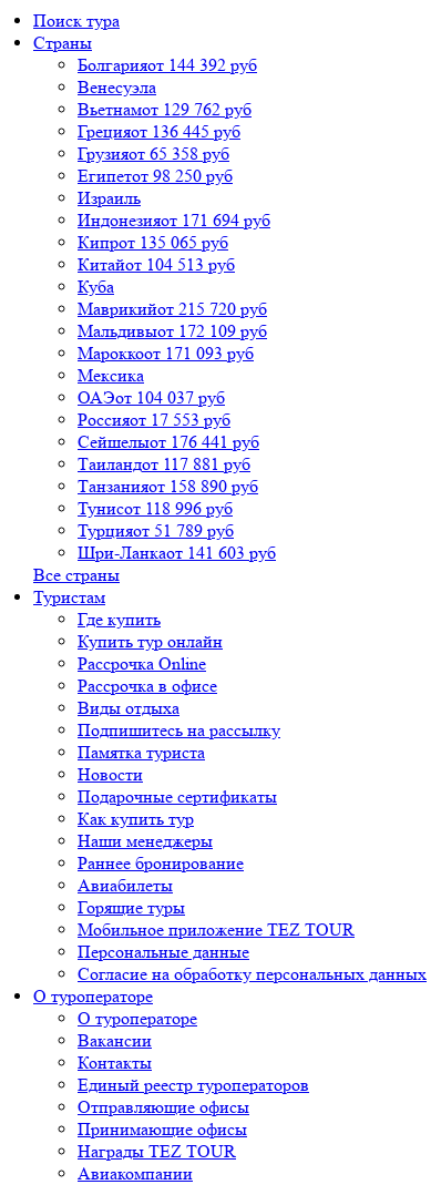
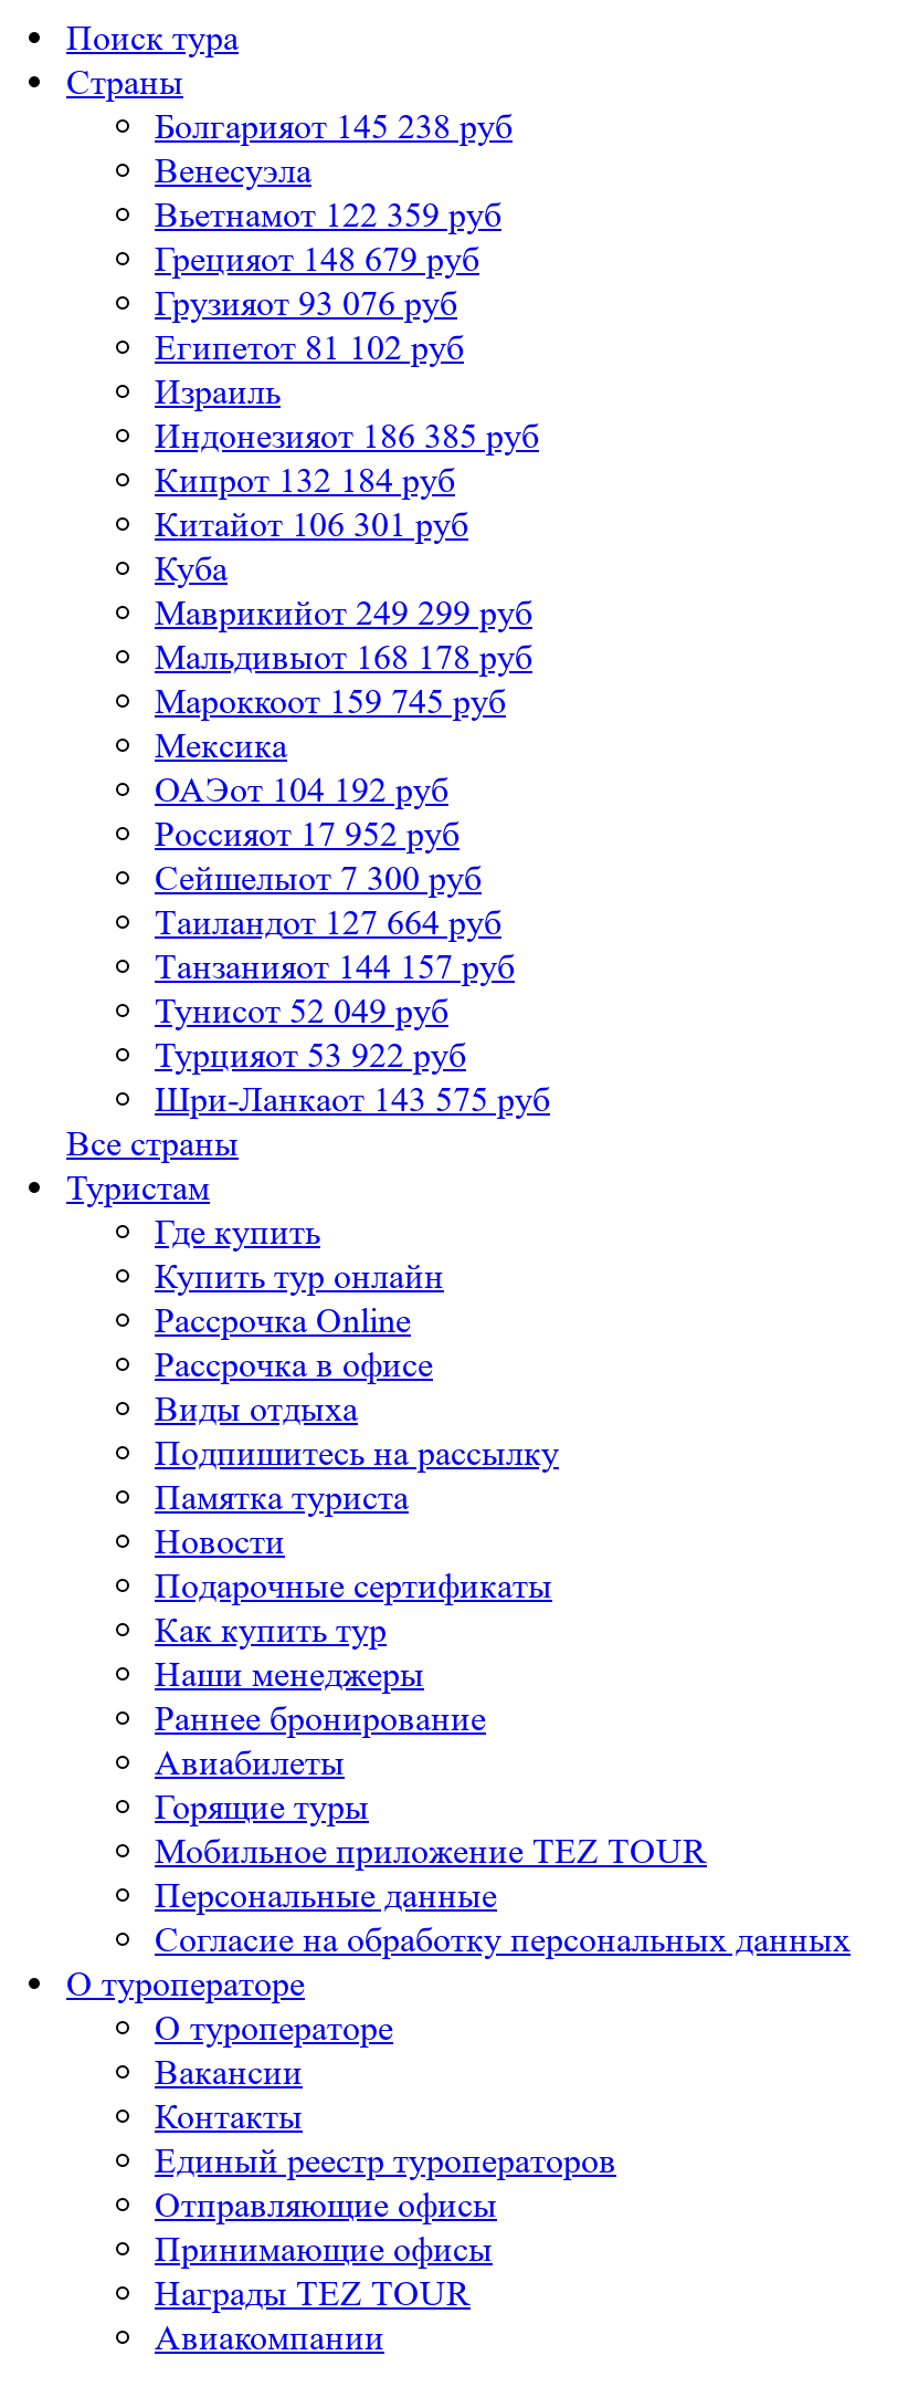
[78,54,257,75] Болгарияот 144 392 руб -> [155,105,513,147] Болгарияот 145 238 руб
[78,99,252,120] Вьетнамот 129 762 руб -> [155,193,501,235] Вьетнамот 122 359 руб
[78,121,240,142] Грецияот 136 445 руб -> [155,238,479,280] Грецияот 148 679 руб
[78,143,229,164] Грузияот 65 358 руб -> [155,282,457,324] Грузияот 93 076 руб
[78,165,233,186] Египетот 98 250 руб -> [155,326,464,368] Египетот 81 102 руб
[78,210,270,231] Индонезияот 171 694 руб -> [155,415,539,457] Индонезияот 186 385 руб
[78,232,228,253] Кипрот 135 065 руб -> [155,459,455,501] Кипрот 132 184 руб
[78,254,235,275] Китайот 104 513 руб -> [155,503,468,545] Китайот 106 301 руб
[78,298,267,319] Маврикийот 215 720 руб -> [155,591,532,634] Маврикийот 249 299 руб
[78,320,267,341] Мальдивыот 172 109 руб -> [155,636,532,678] Мальдивыот 168 178 руб
[78,343,254,364] Мароккоот 171 093 руб -> [155,680,506,722] Мароккоот 159 745 руб
[78,387,225,408] ОАЭот 104 037 руб -> [155,768,448,810] ОАЭот 104 192 руб
[78,409,230,430] Россияот 17 553 руб -> [155,813,459,855] Россияот 17 952 руб
[78,431,259,452] Сейшелыот 176 441 руб -> [155,857,482,899] Сейшелыот 7 300 руб
[78,453,250,474] Таиландот 117 881 руб -> [155,901,501,943] Таиландот 127 664 руб
[78,476,258,497] Танзанияот 158 890 руб -> [155,945,515,987] Танзанияот 144 157 руб
[78,498,233,519] Тунисот 118 996 руб -> [155,990,448,1032] Тунисот 52 049 руб
[78,520,234,541] Турцияот 51 789 руб -> [155,1034,466,1076] Турцияот 53 922 руб
[78,542,276,563] Шри-Ланкаот 141 603 руб -> [155,1078,550,1120] Шри-Ланкаот 143 575 руб

